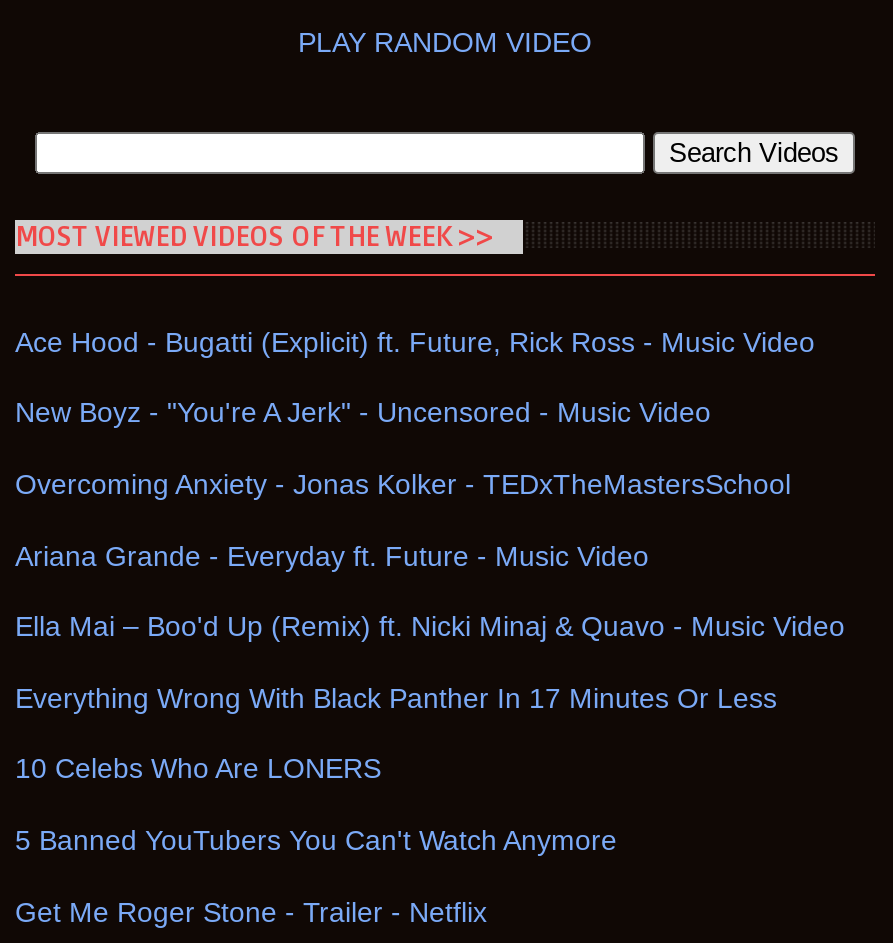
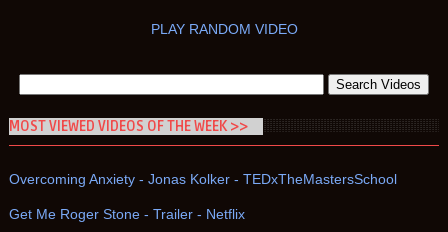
[15,326,815,429] Ace Hood - Bugatti (Explicit) ft. Future, Rick Ross - Music Video | New Boyz - "You're A Jerk" - Uncensored - Music Video -> none
[15,539,845,856] Ariana Grande - Everyday ft. Future - Music Video | Ella Mai – Boo'd Up (Remix) ft. Nicki Minaj & Quavo - Music Video | Everything Wrong With Black Panther In 17 Minutes Or Less | 10 Celebs Who Are LONERS | 5 Banned YouTubers You Can't Watch Anymore -> none

